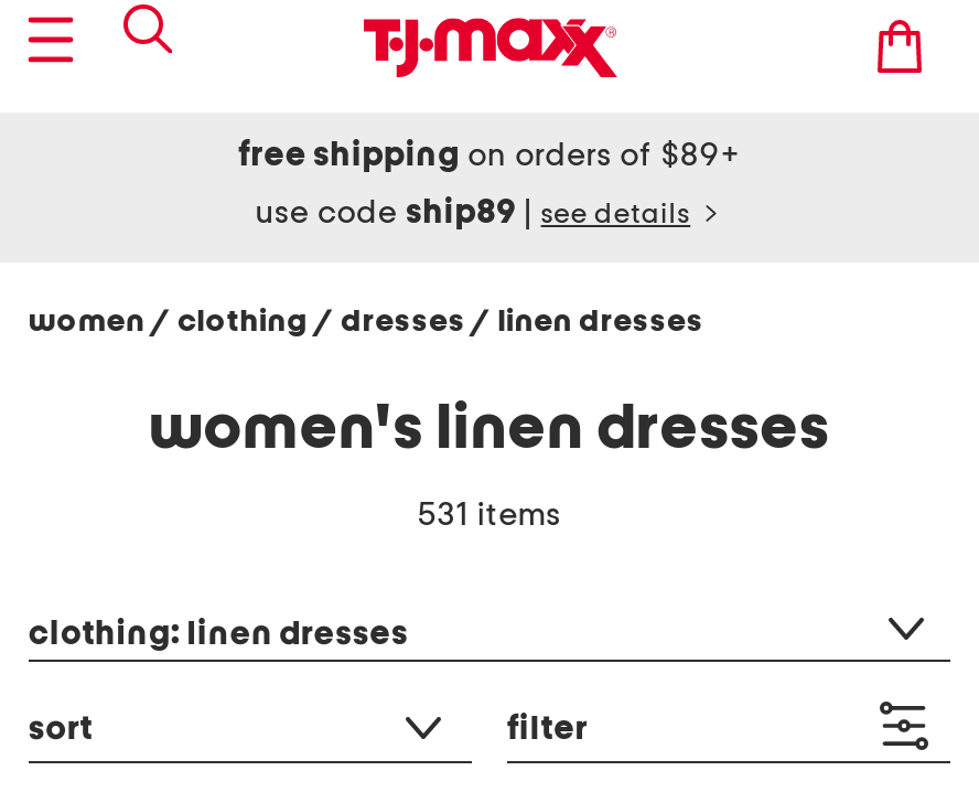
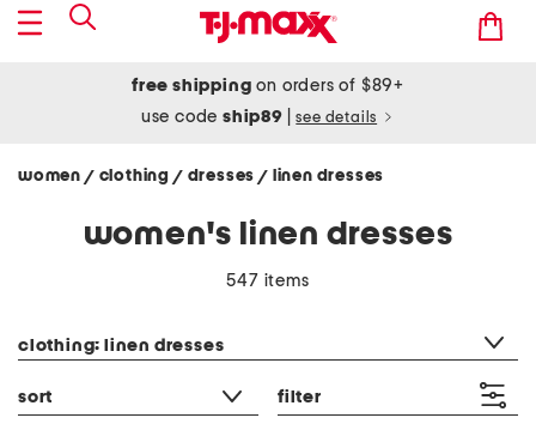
[418,499,561,532] 531 items -> [227,272,309,290] 547 items

